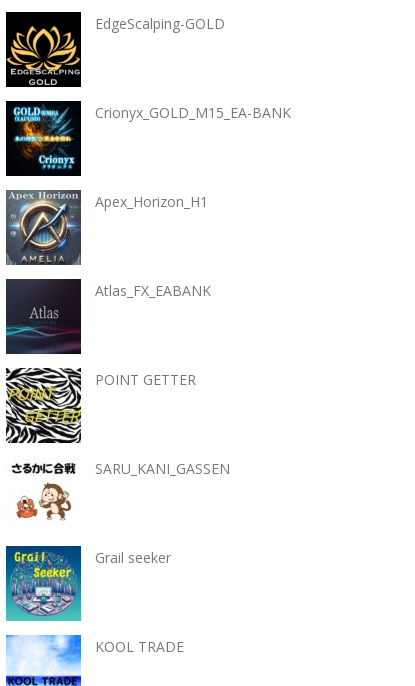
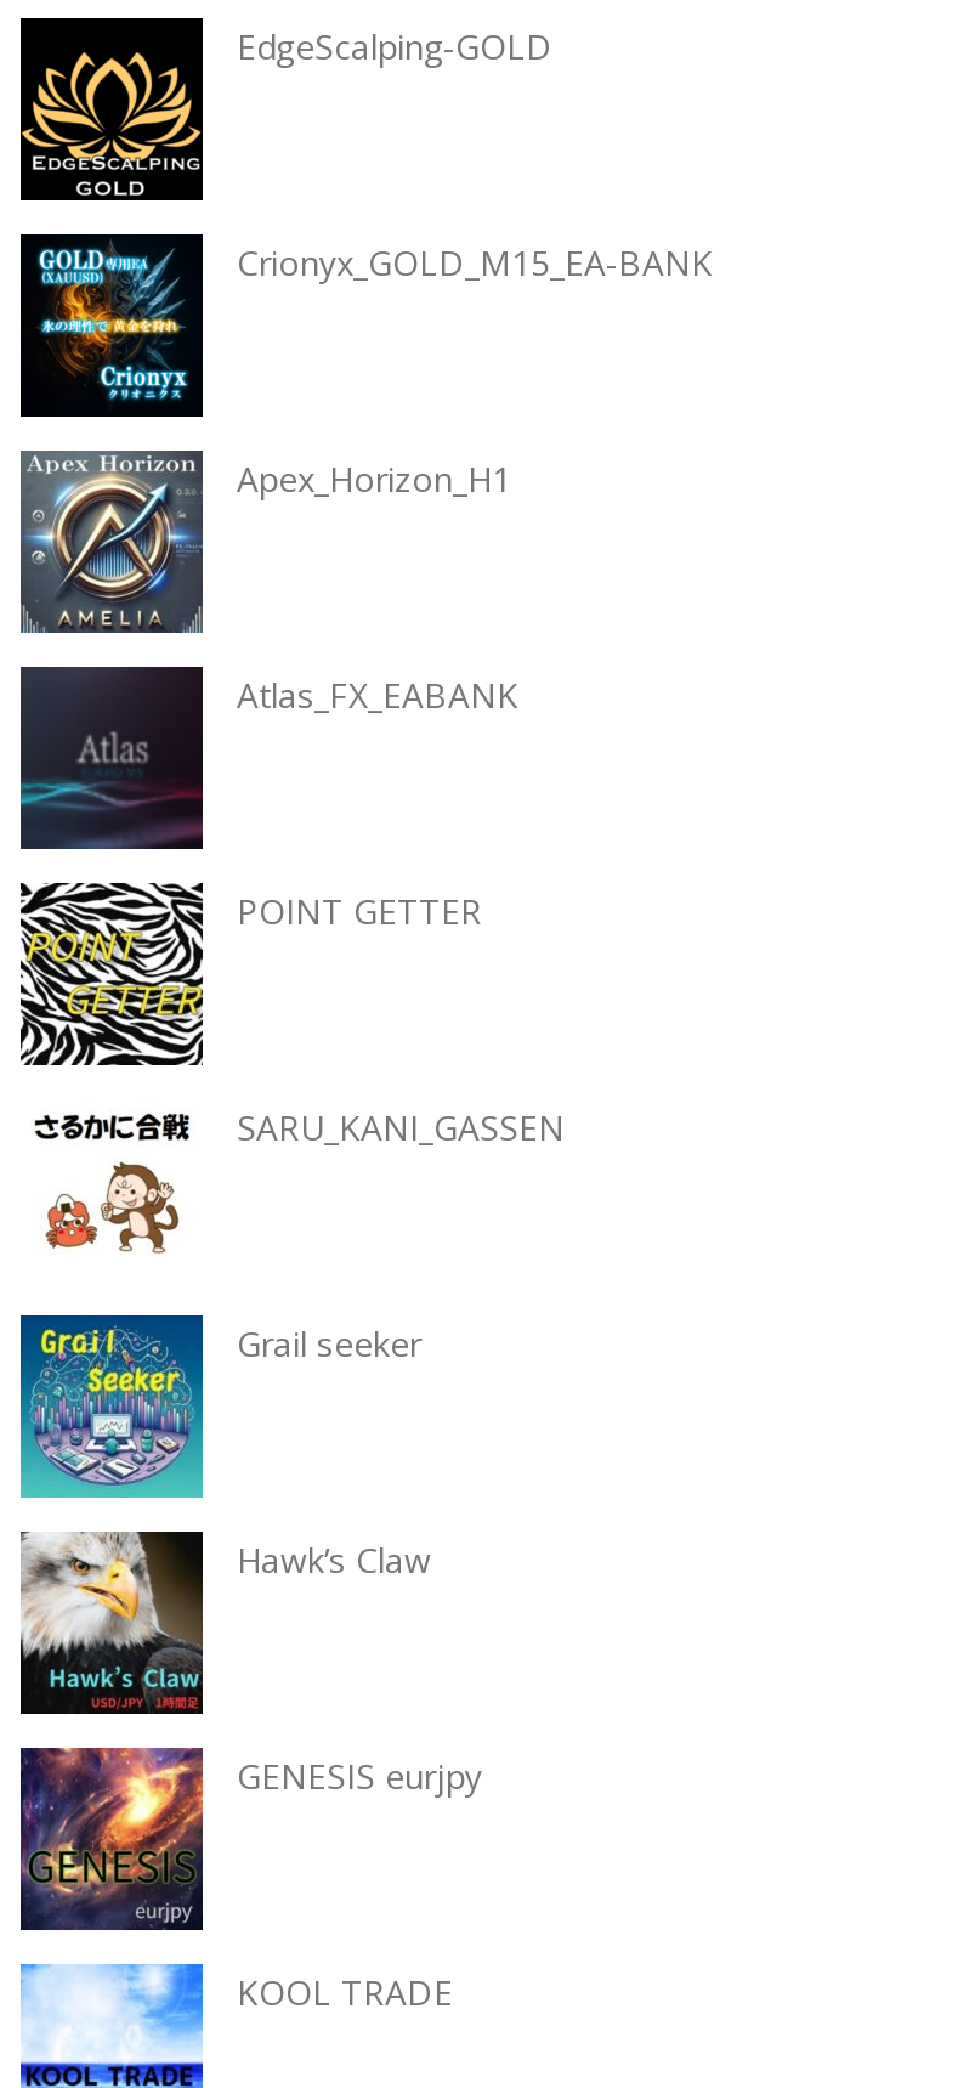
none -> [18,1529,431,1716] [image] | Hawk’s Claw
none -> [18,1745,482,1933] [image] | GENESIS eurjpy

